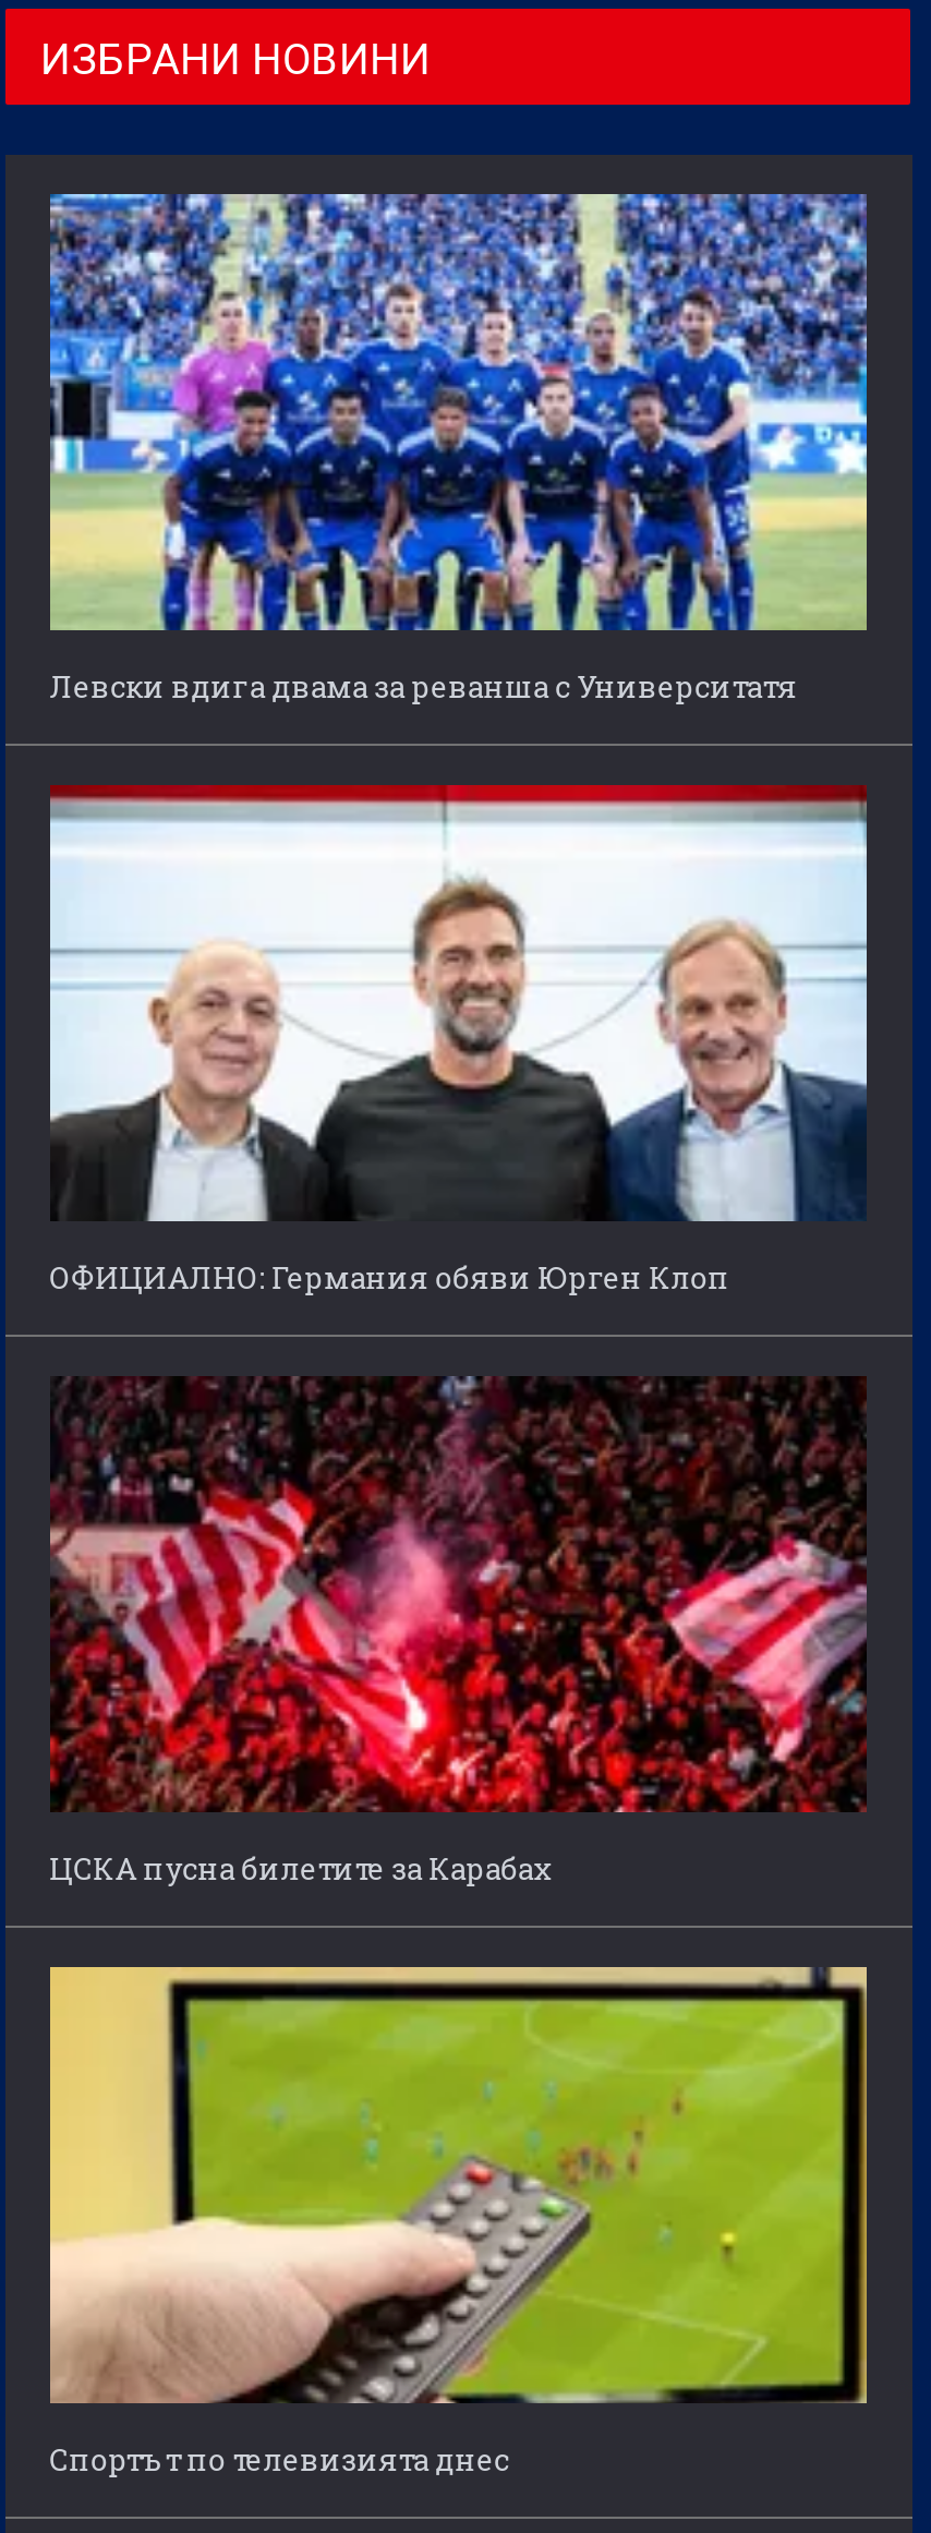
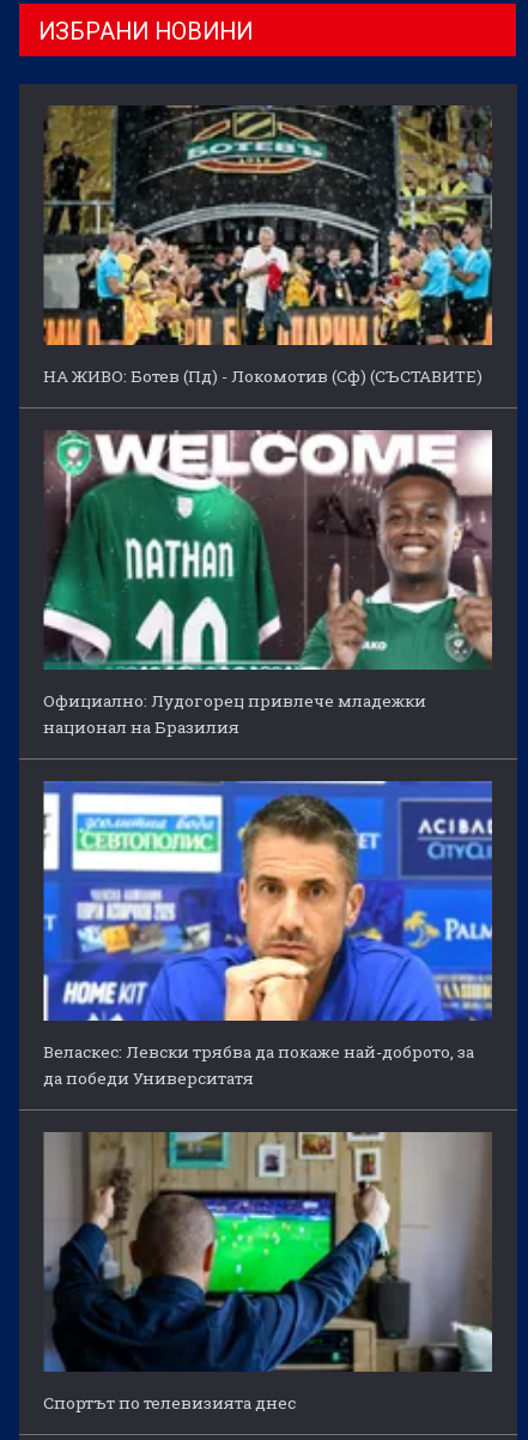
[47,192,869,554] [image] -> [43,105,492,346] [image]
[49,666,797,705] Левски вдига двама за реванша с Университатя -> [43,365,483,386] НА ЖИВО: Ботев (Пд) - Локомотив (Сф) (СЪСТАВИТЕ)
[47,783,869,1296] [image] | ОФИЦИАЛНО: Германия обяви Юрген Клоп -> [43,429,493,737] [image] | Официално: Лудогорец привлече младежки | национал на Бразилия
[49,1376,869,1887] [image] | ЦСКА пусна билетите за Карабах -> [42,780,493,1088] [image] | Веласкес: Левски трябва да покаже най-доброто, за | да победи Университатя
[49,1965,867,2405] [image] -> [43,1131,493,1372] [image]

